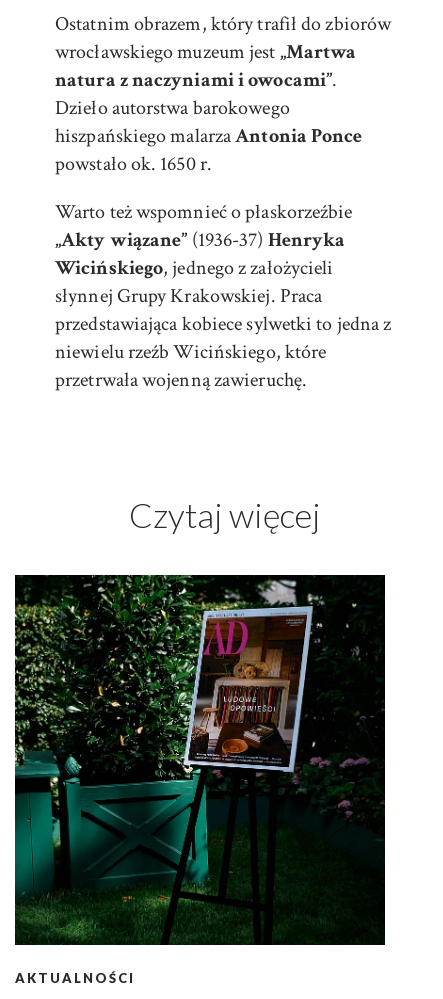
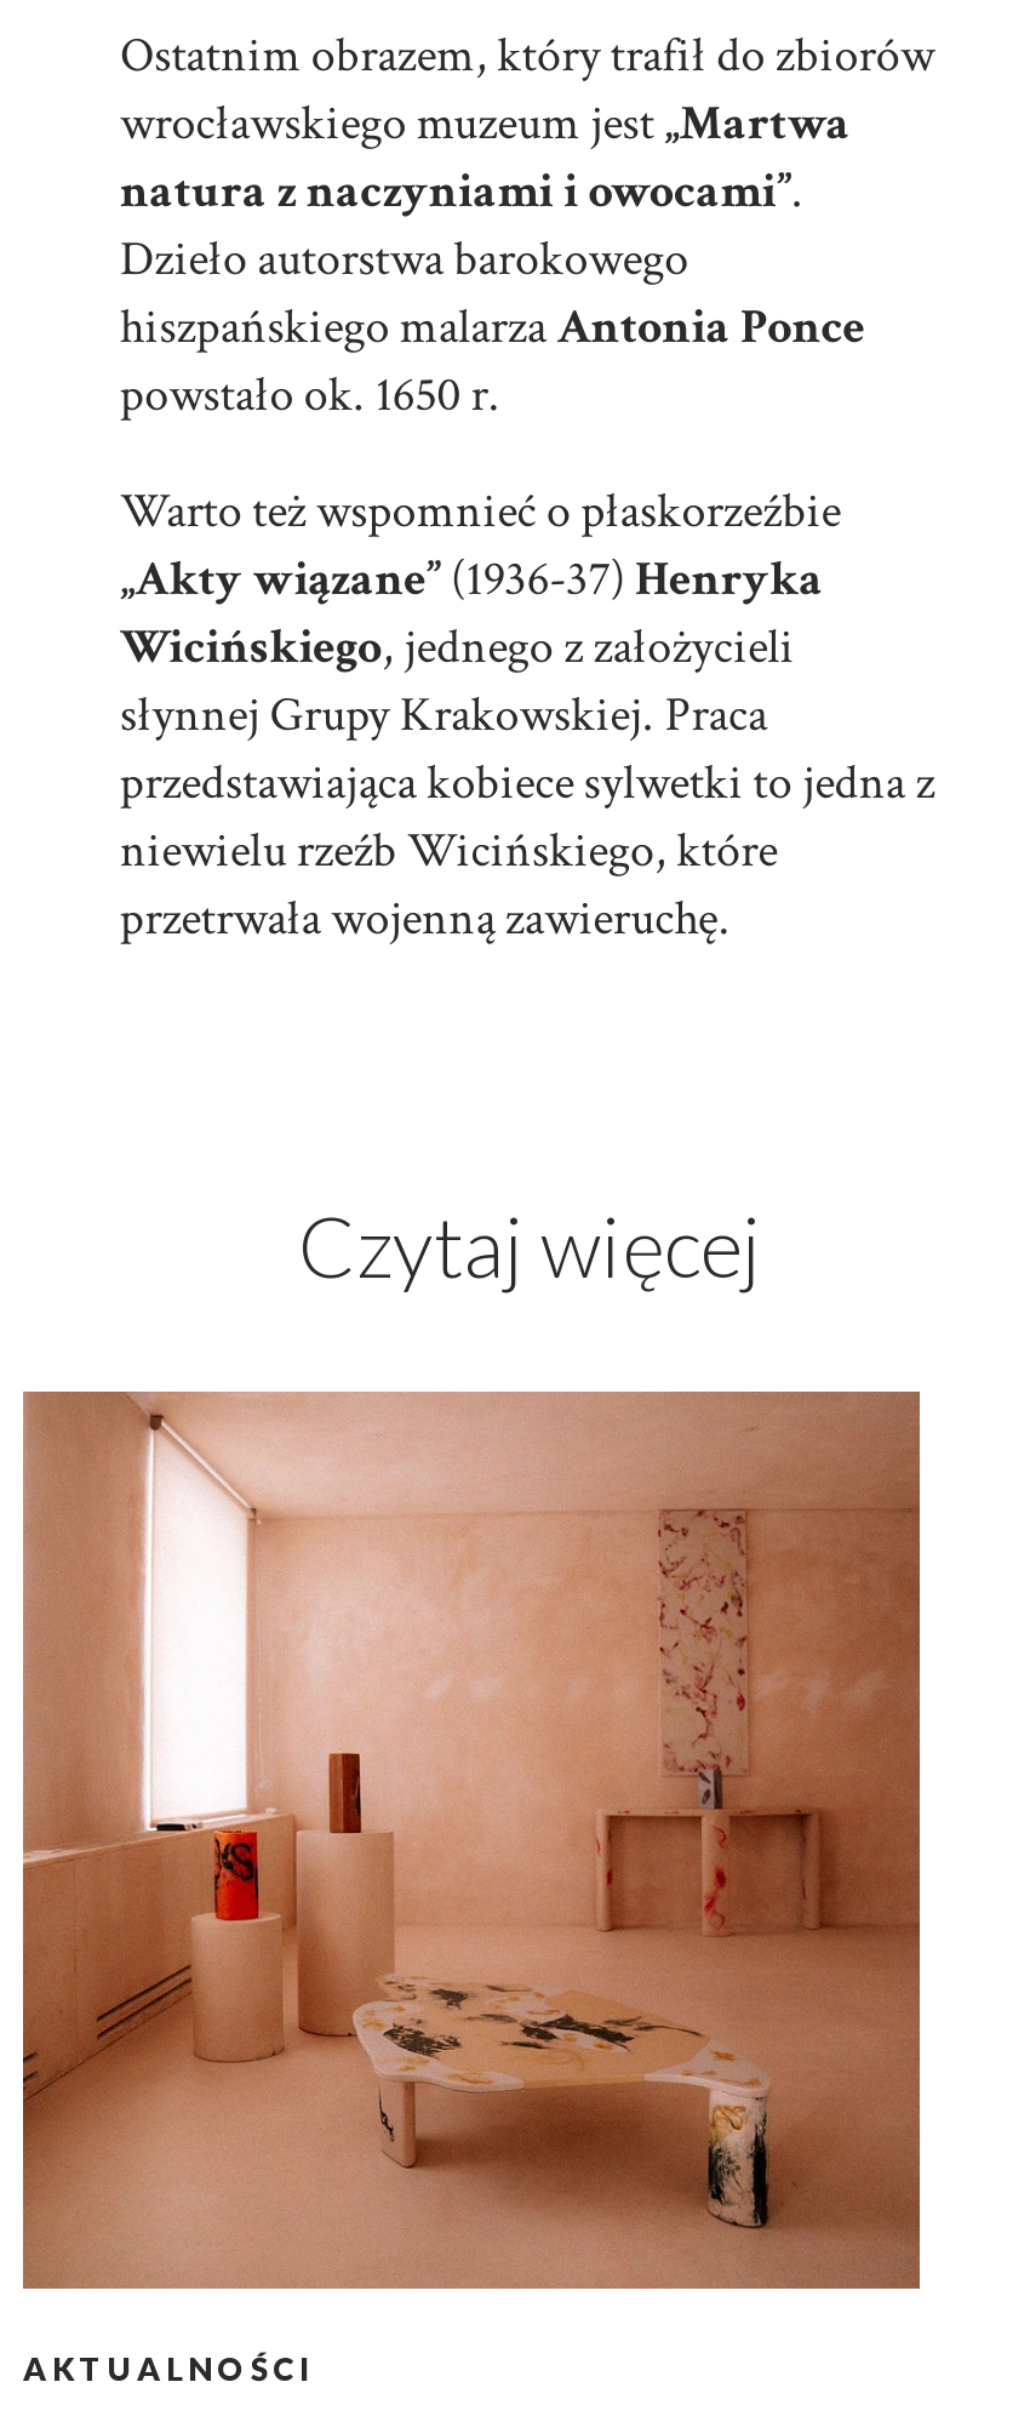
[14,574,386,946] [image] -> [21,1389,922,2291] [image]

